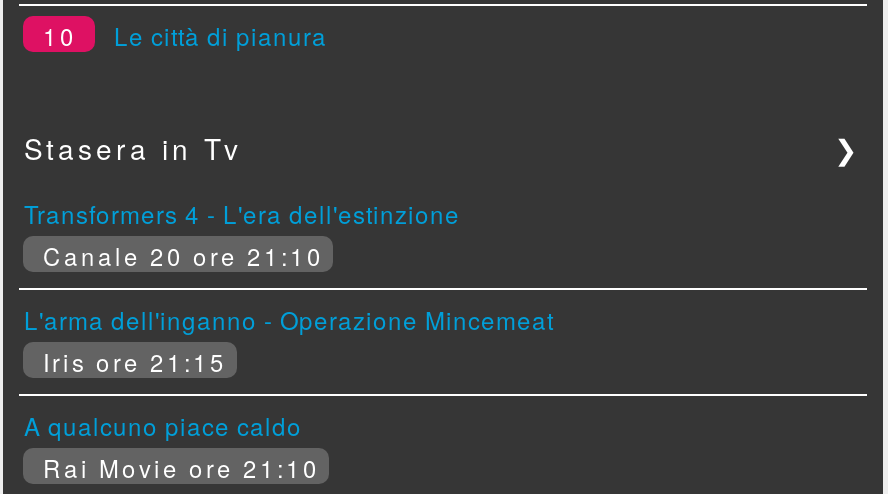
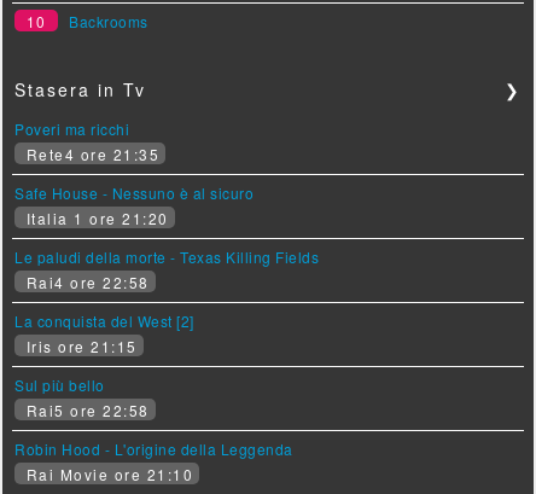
[114,18,327,52] Le città di pianura -> [69,11,148,31] Backrooms
[24,196,554,336] Transformers 4 - L'era dell'estinzione | Canale 20 ore 21:10 | L'arma dell'inganno - Operazione Mincemeat -> [15,118,319,331] Poveri ma ricchi | Rete4 ore 21:35 | Safe House - Nessuno è al sicuro | Italia 1 ore 21:20 | Le paludi della morte - Texas Killing Fields | Rai4 ore 22:58 | La conquista del West [2]
[24,408,302,442] A qualcuno piace caldo -> [15,374,293,459] Sul più bello | Rai5 ore 22:58 | Robin Hood - L'origine della Leggenda

